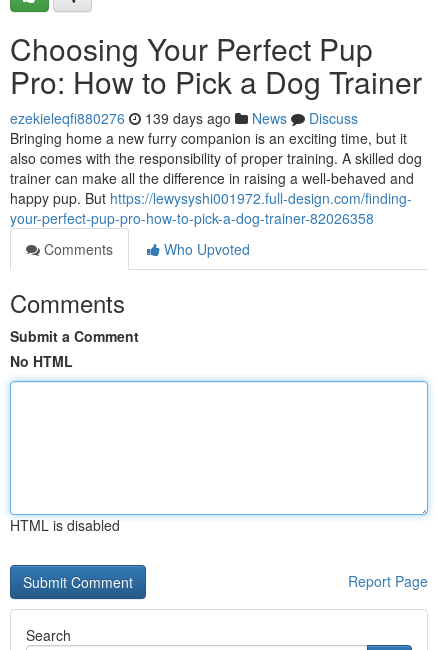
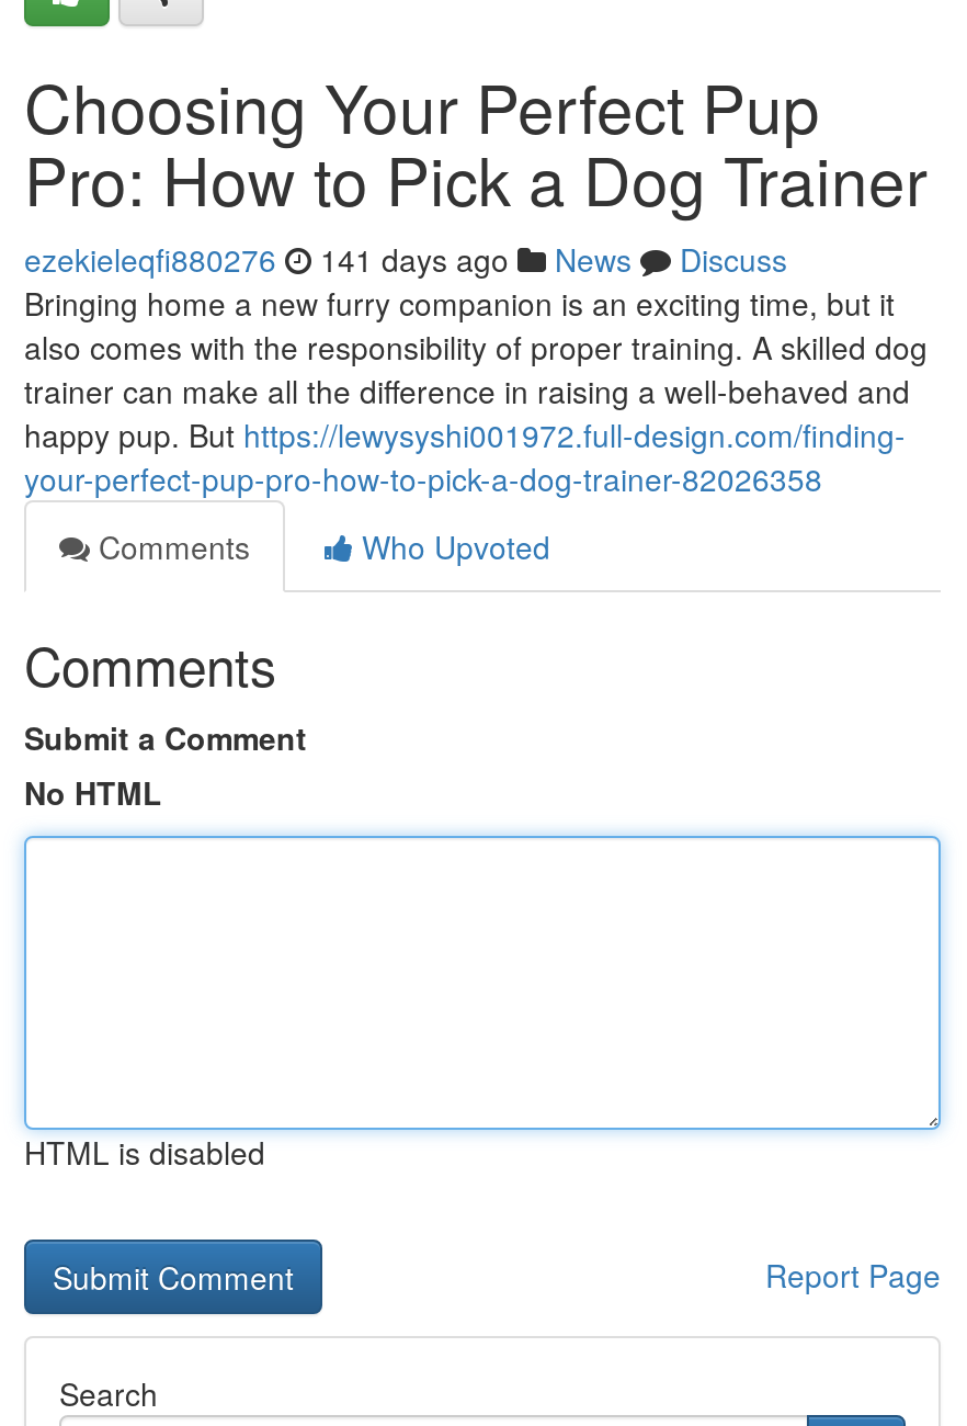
[10,108,358,128] ezekieleqfi880276 139 days ago News Discuss -> [24,237,787,281] ezekieleqfi880276 141 days ago News Discuss

